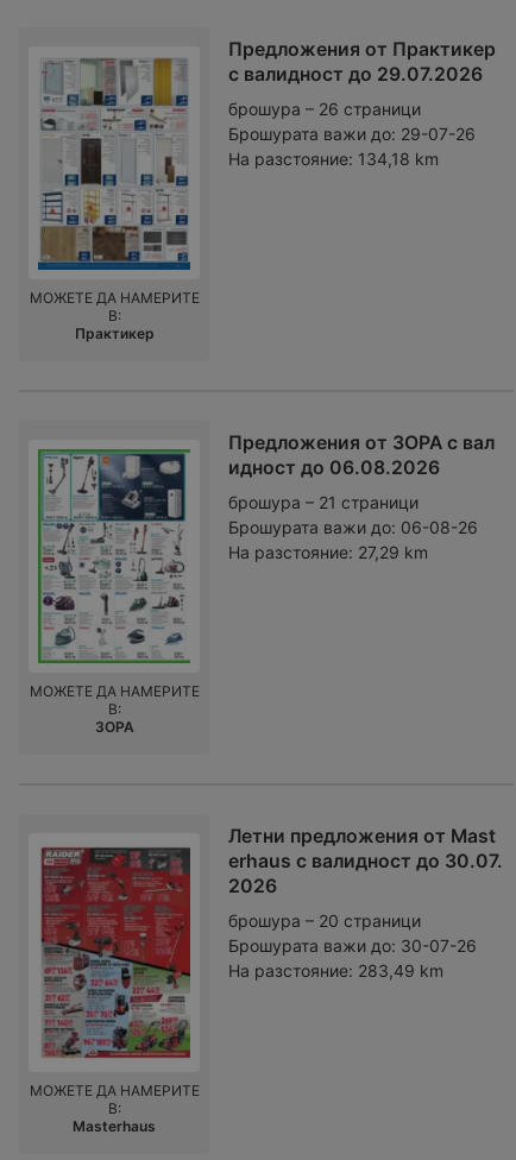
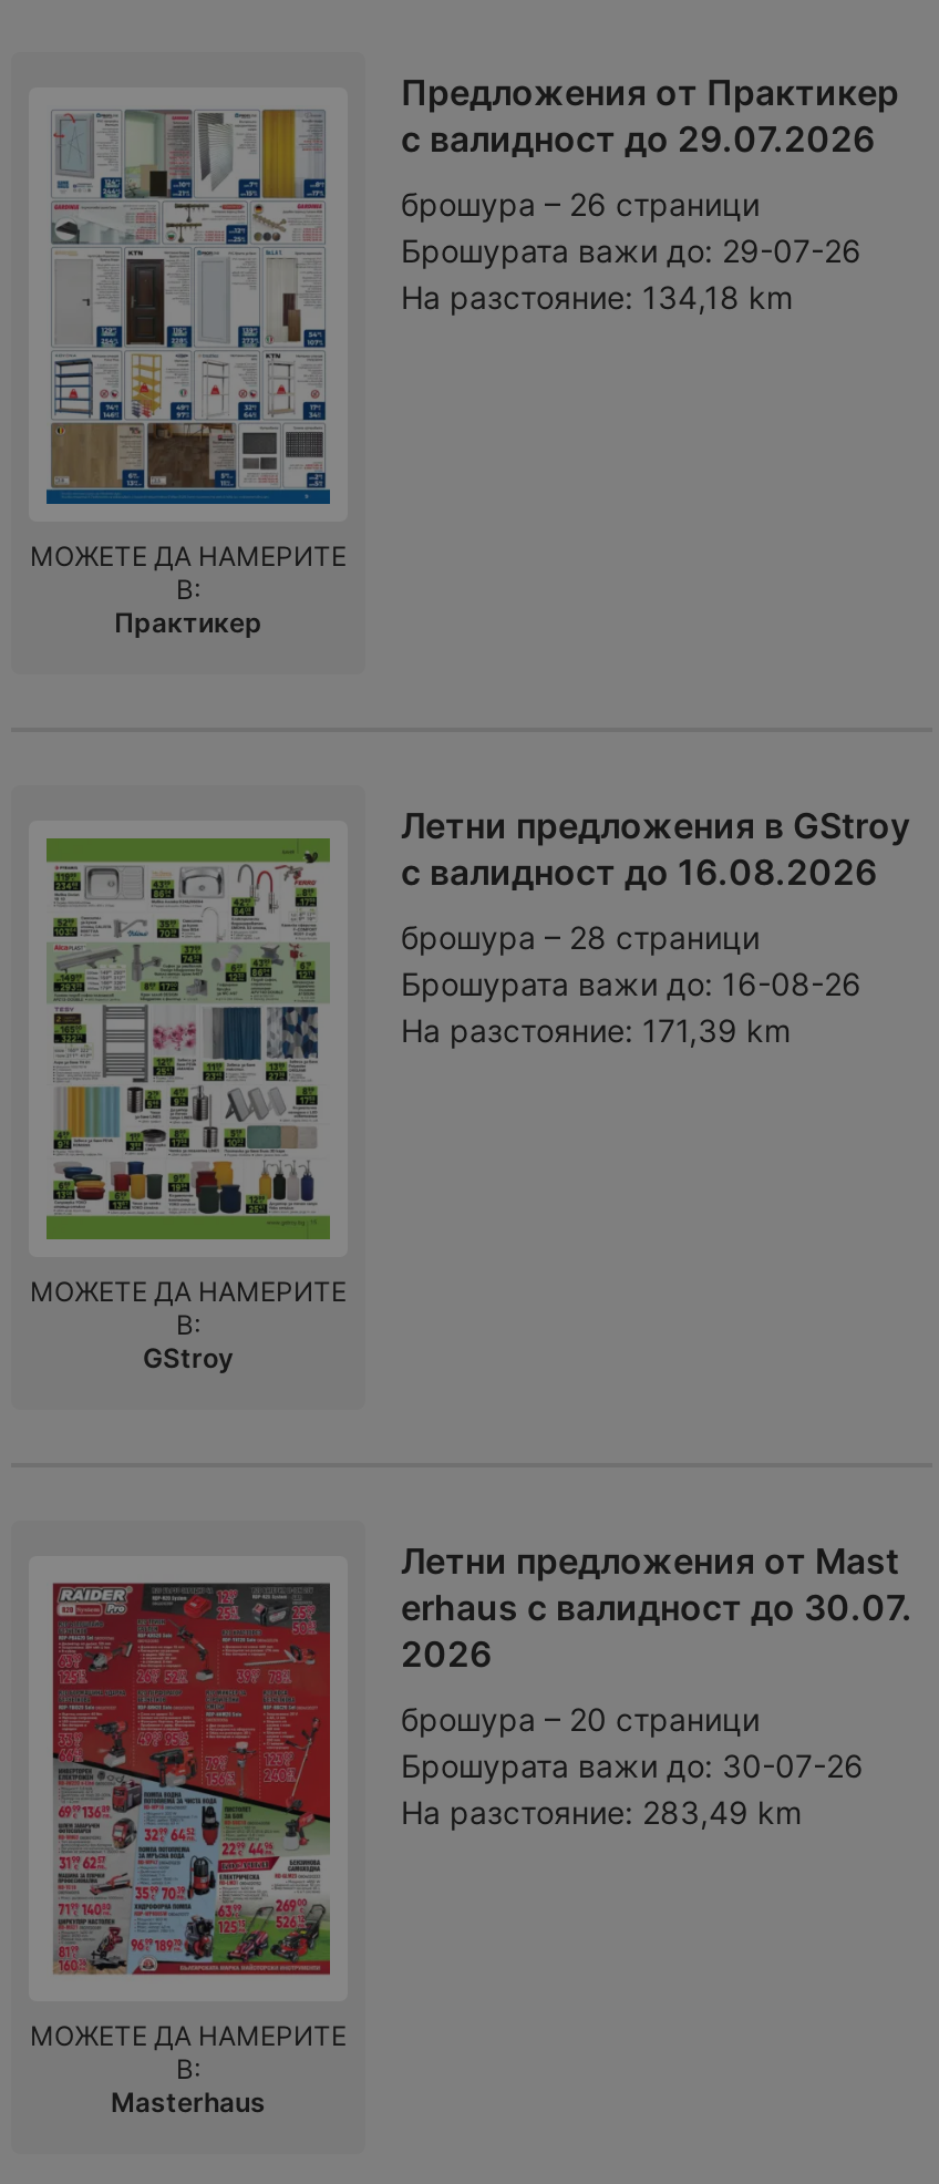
[37,432,495,663] [image] | Предложения от ЗОРА с вал | идност до 06.08.2026 -> [44,804,910,1238] [image] | Летни предложения в GStroy | с валидност до 16.08.2026
[228,492,478,562] брошура – 21 страници | Брошурата важи до: 06-08-26 | На разстояние: 27,29 km -> [401,917,861,1048] брошура – 28 страници | Брошурата важи до: 16-08-26 | На разстояние: 171,39 km
[95,718,134,736] ЗОРА -> [143,1340,234,1374] GStroy

